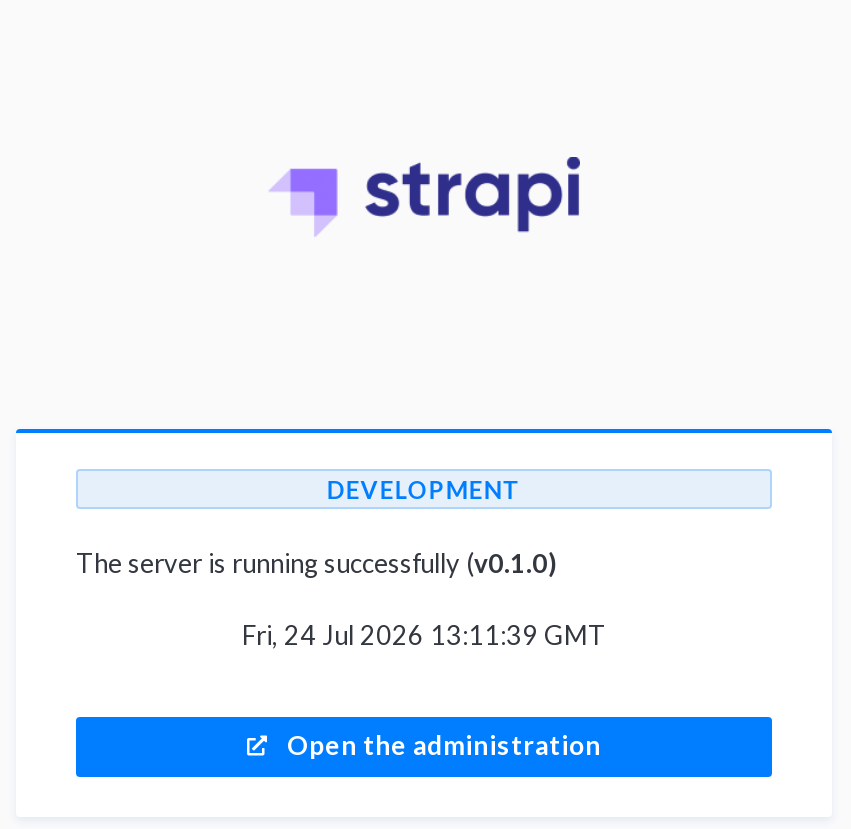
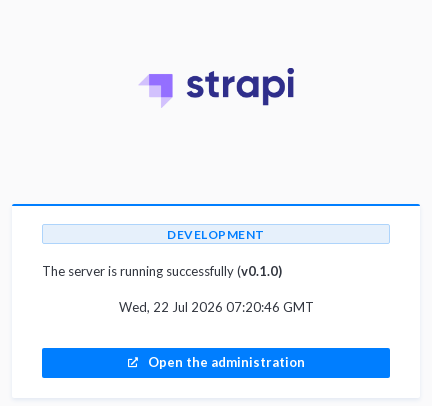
[242,619,606,651] Fri, 24 Jul 2026 13:11:39 GMT -> [118,299,313,315] Wed, 22 Jul 2026 07:20:46 GMT

